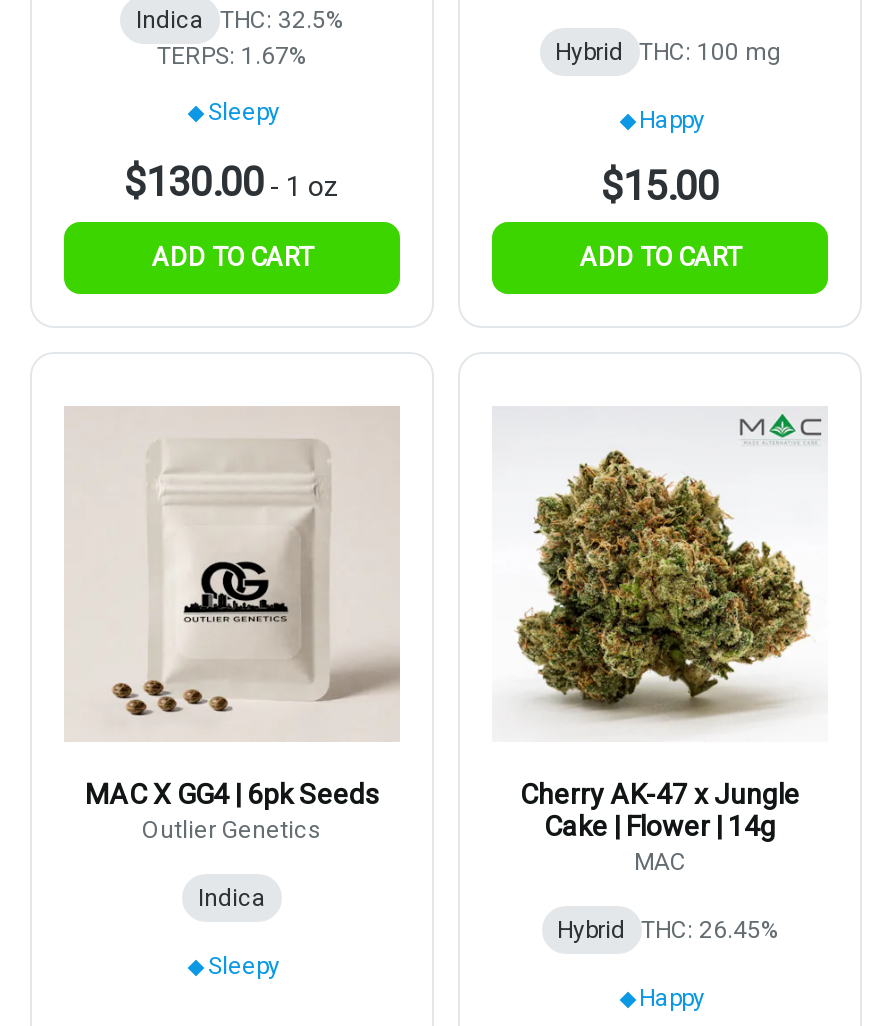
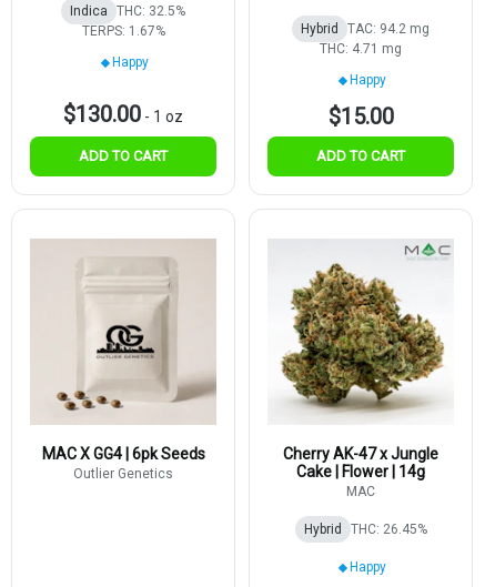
[555,38,781,66] Hybrid THC: 100 mg -> [301,21,430,57] Hybrid TAC: 94.2 mg | THC: 4.71 mg
[208,98,280,126] Sleepy -> [112,54,148,70] Happy
[198,884,280,980] Indica | Sleepy -> none

